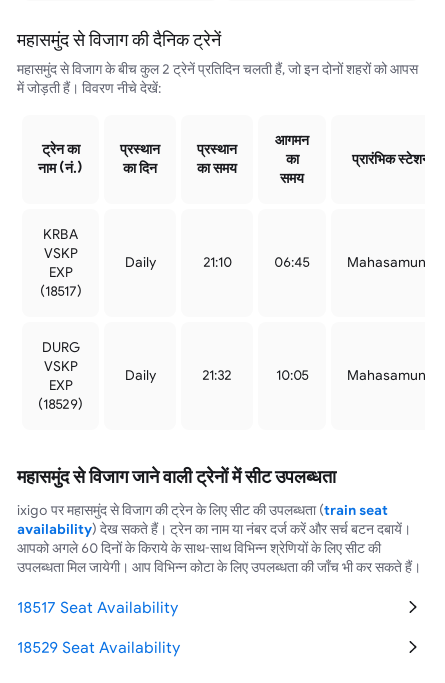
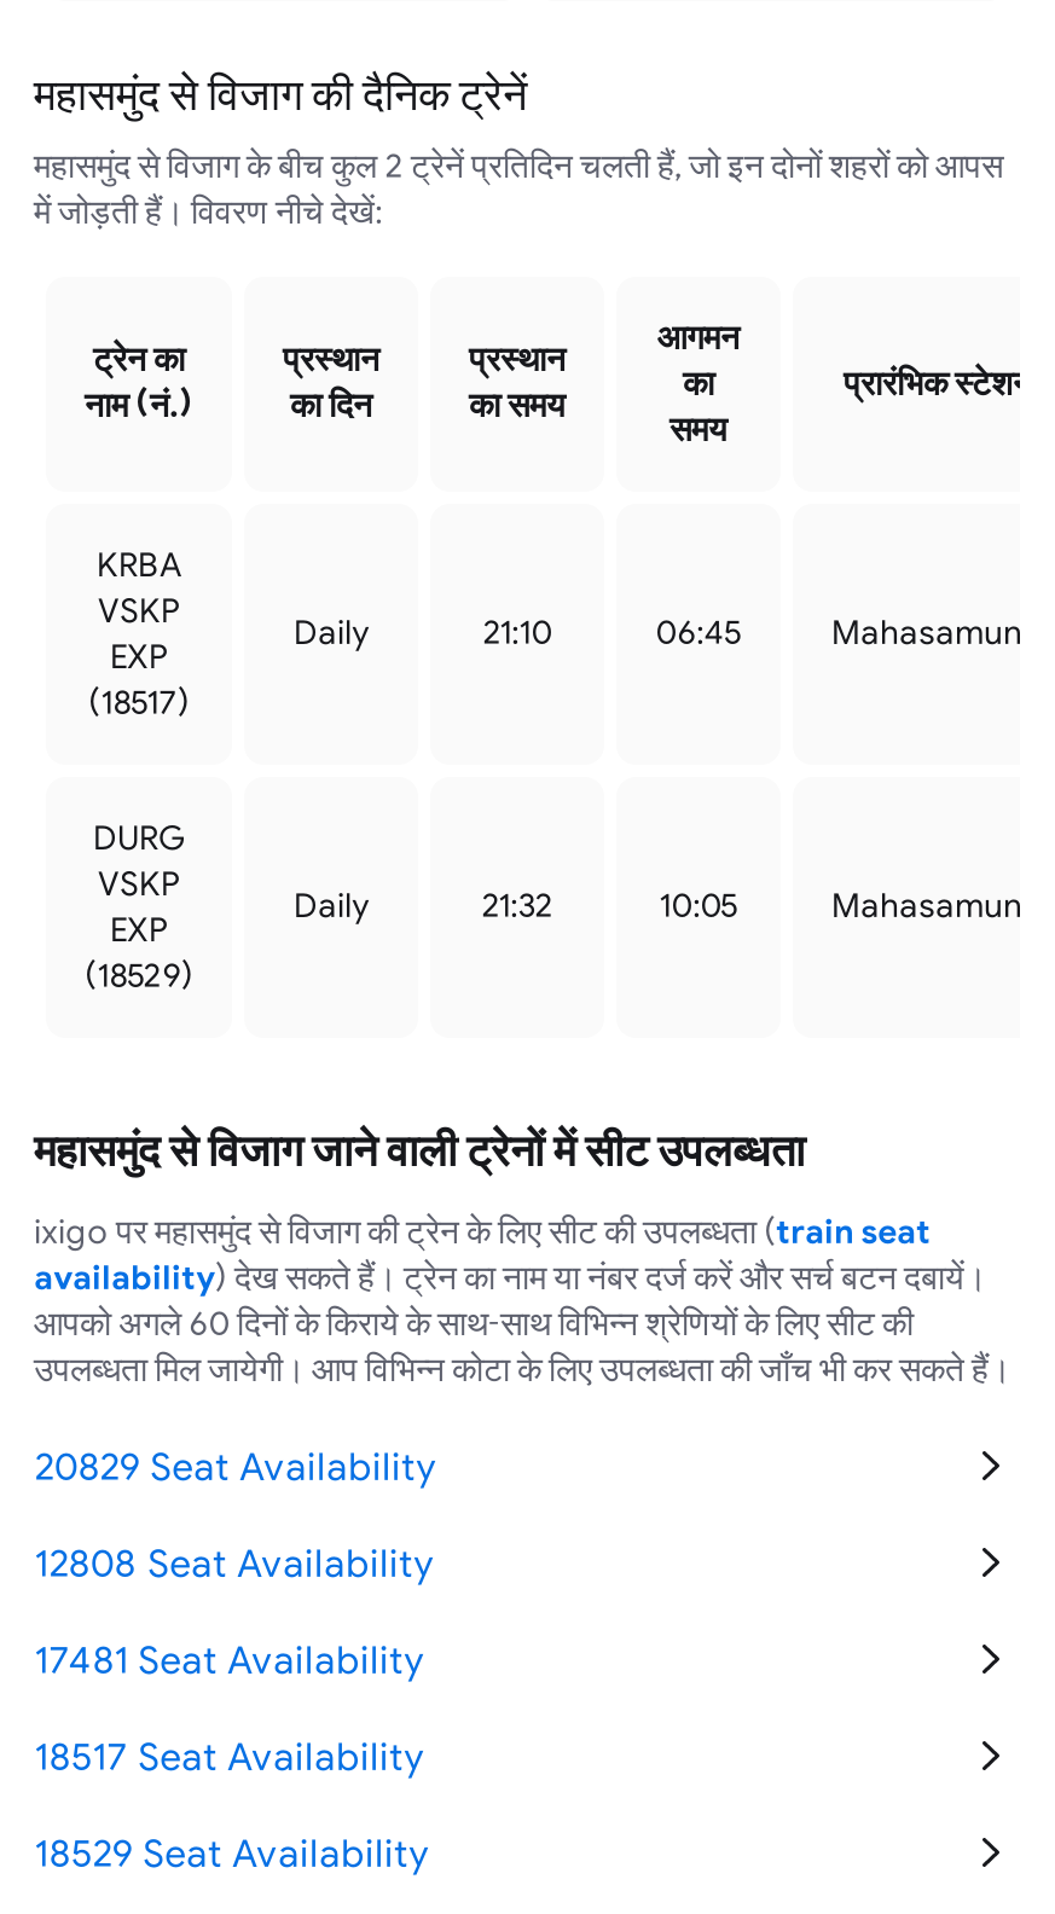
none -> [34,1445,437,1682] 20829 Seat Availability | 12808 Seat Availability | 17481 Seat Availability

